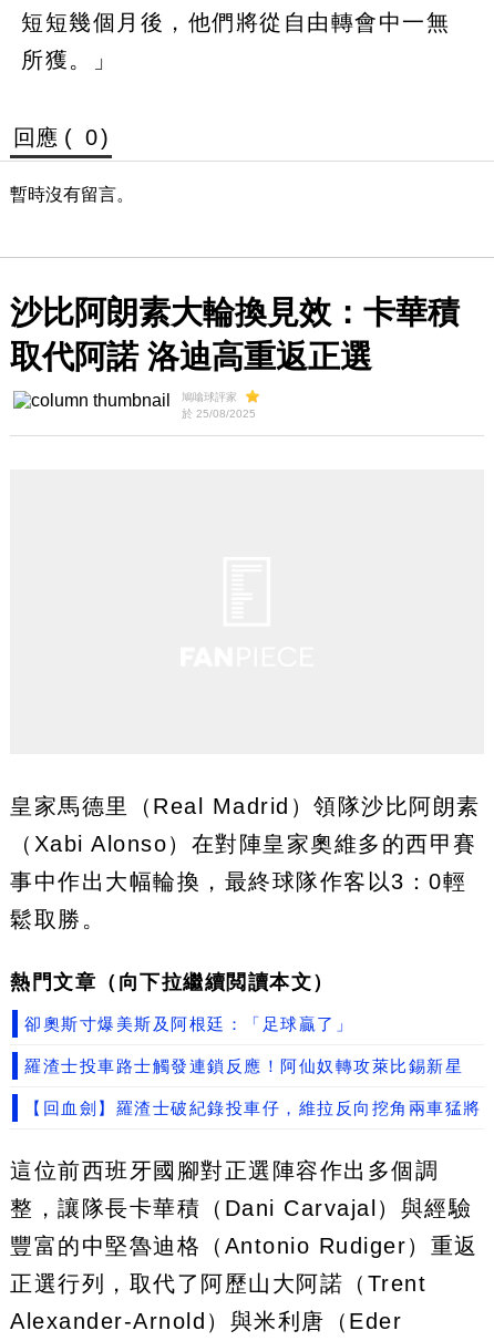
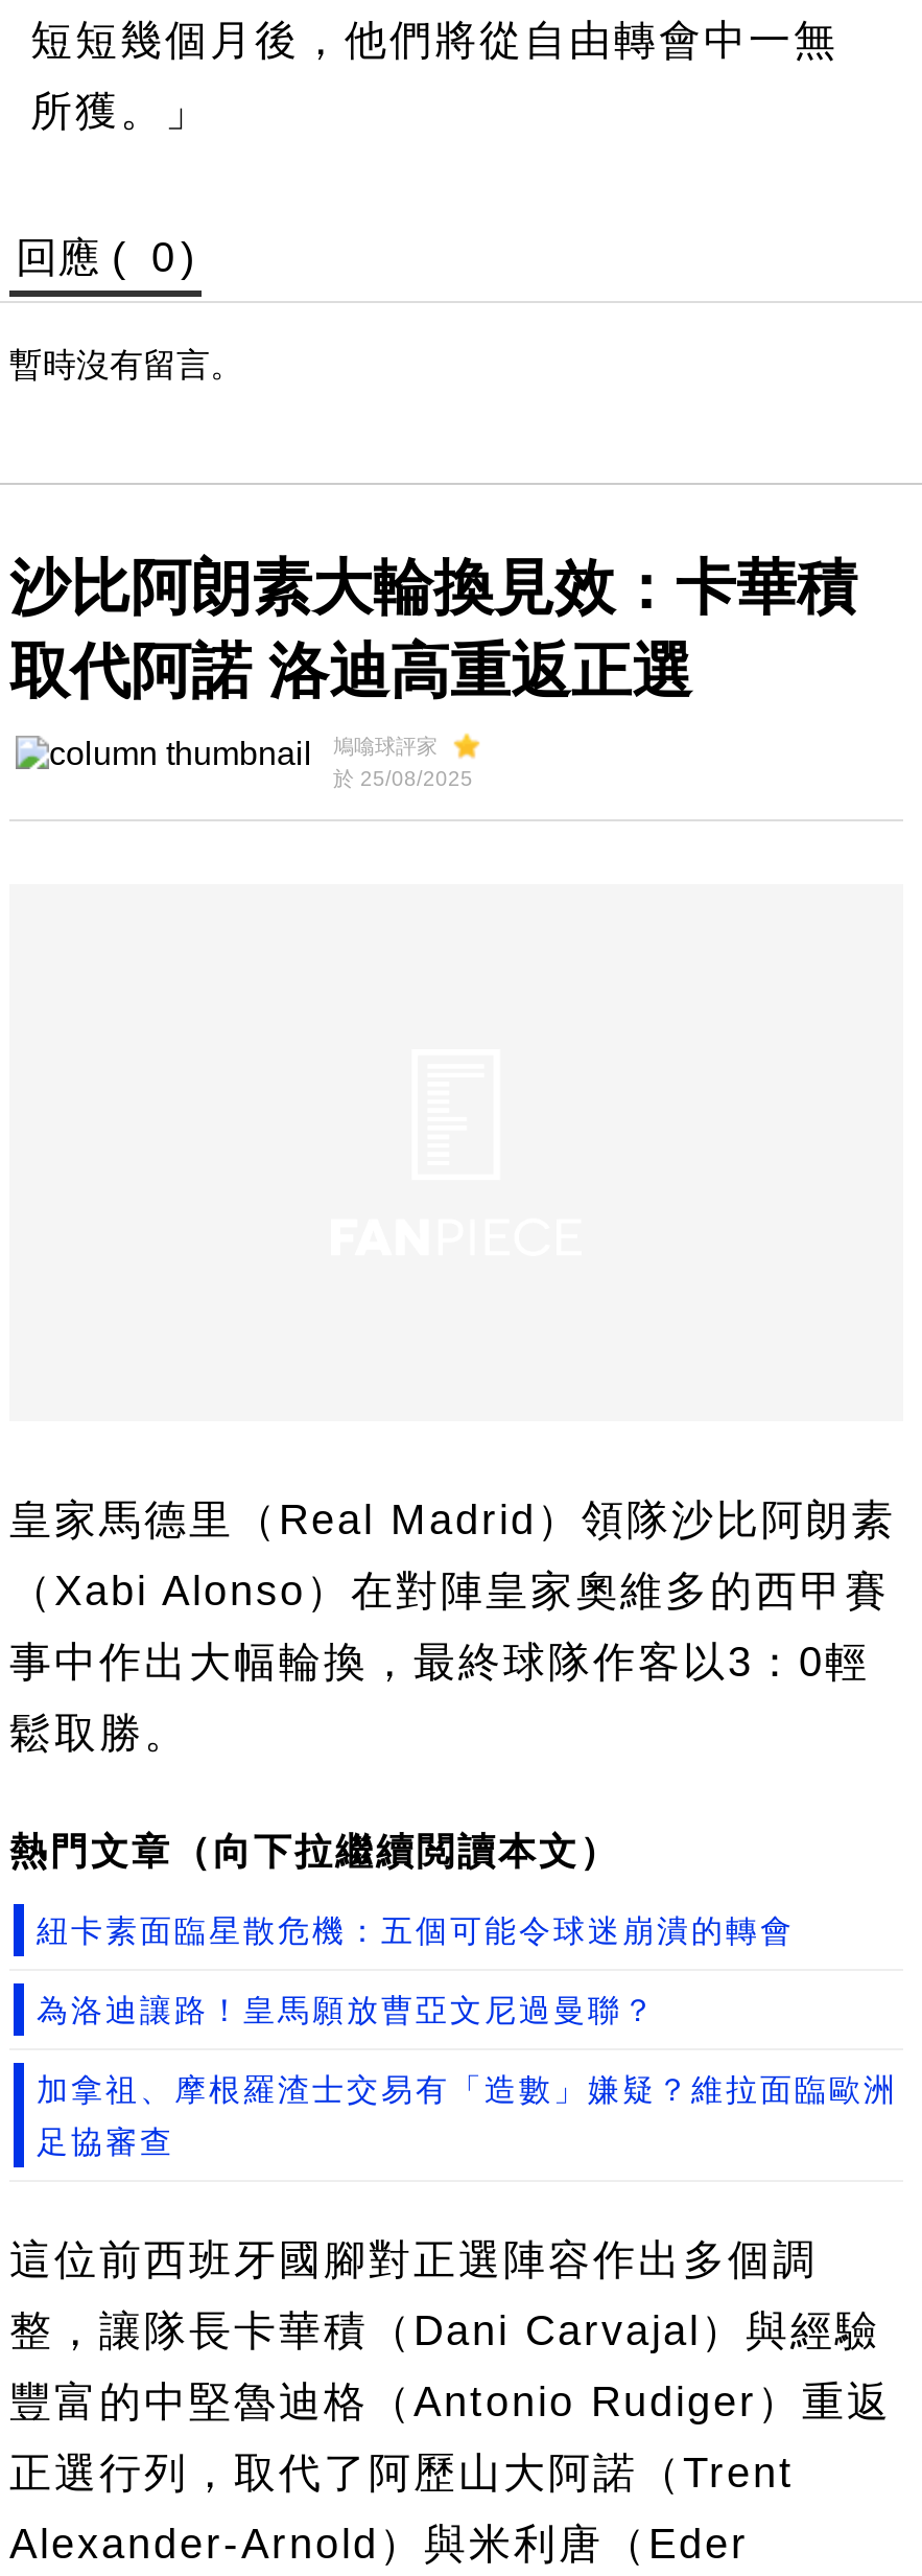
[24,1014,481,1117] 卻奧斯寸爆美斯及阿根廷：「足球贏了」 | 羅渣士投車路士觸發連鎖反應！阿仙奴轉攻萊比錫新星 | 【回血劍】羅渣士破紀錄投車仔，維拉反向挖角兩車猛將 -> [37,1912,898,2159] 紐卡素面臨星散危機：五個可能令球迷崩潰的轉會 | 為洛迪讓路！皇馬願放曹亞文尼過曼聯？ | 加拿祖、摩根羅渣士交易有「造數」嫌疑？維拉面臨歐洲 | 足協審查

